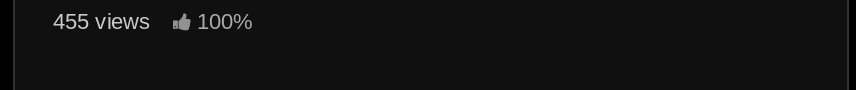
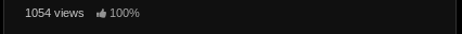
[53,9,253,33] 455 views 100% -> [25,6,140,19] 1054 views 100%

